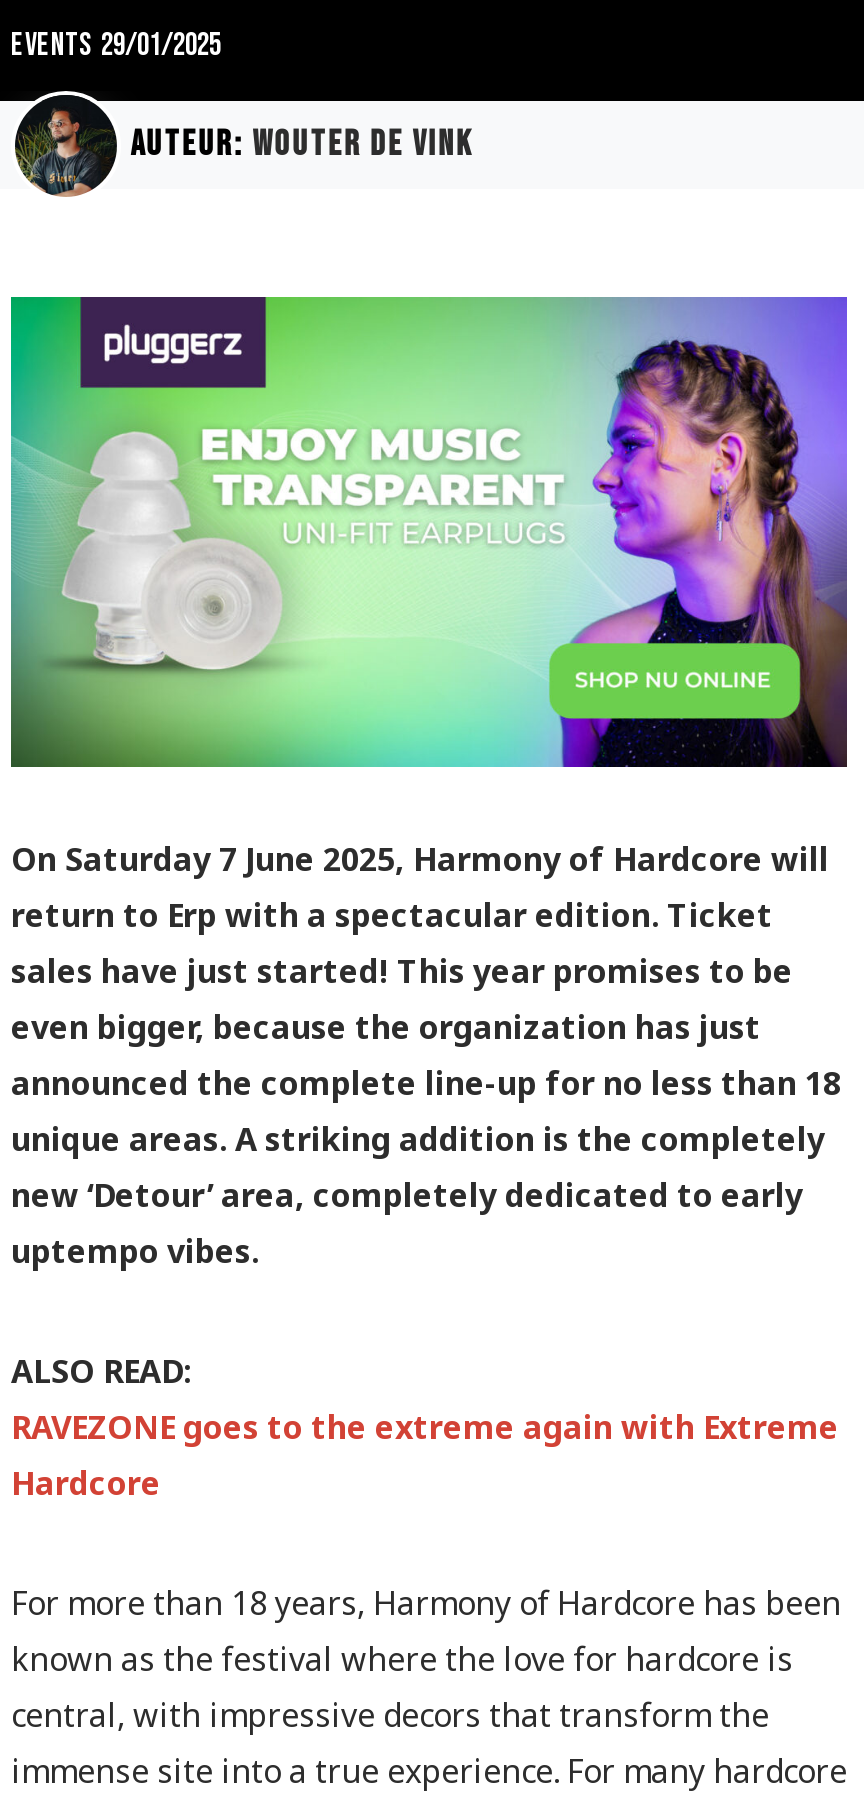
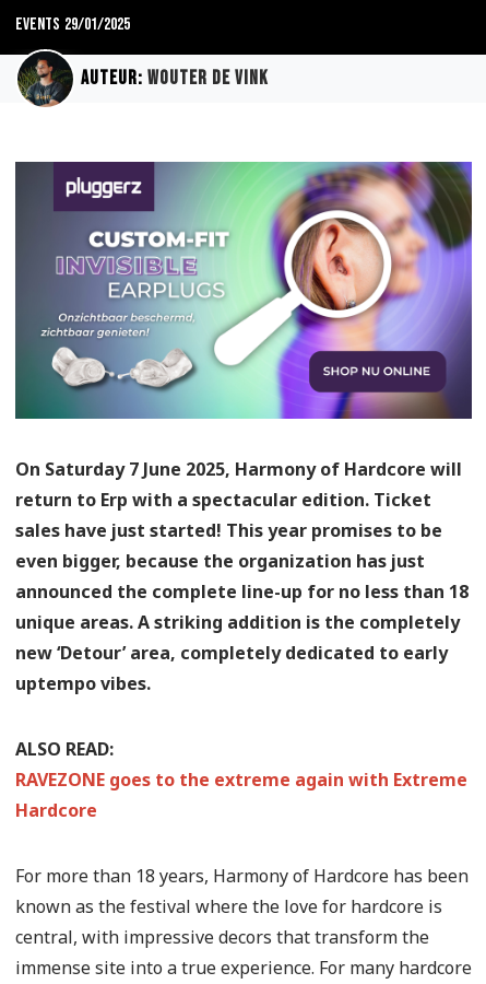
[9,295,849,769] [image] -> [14,161,473,420] [image]

